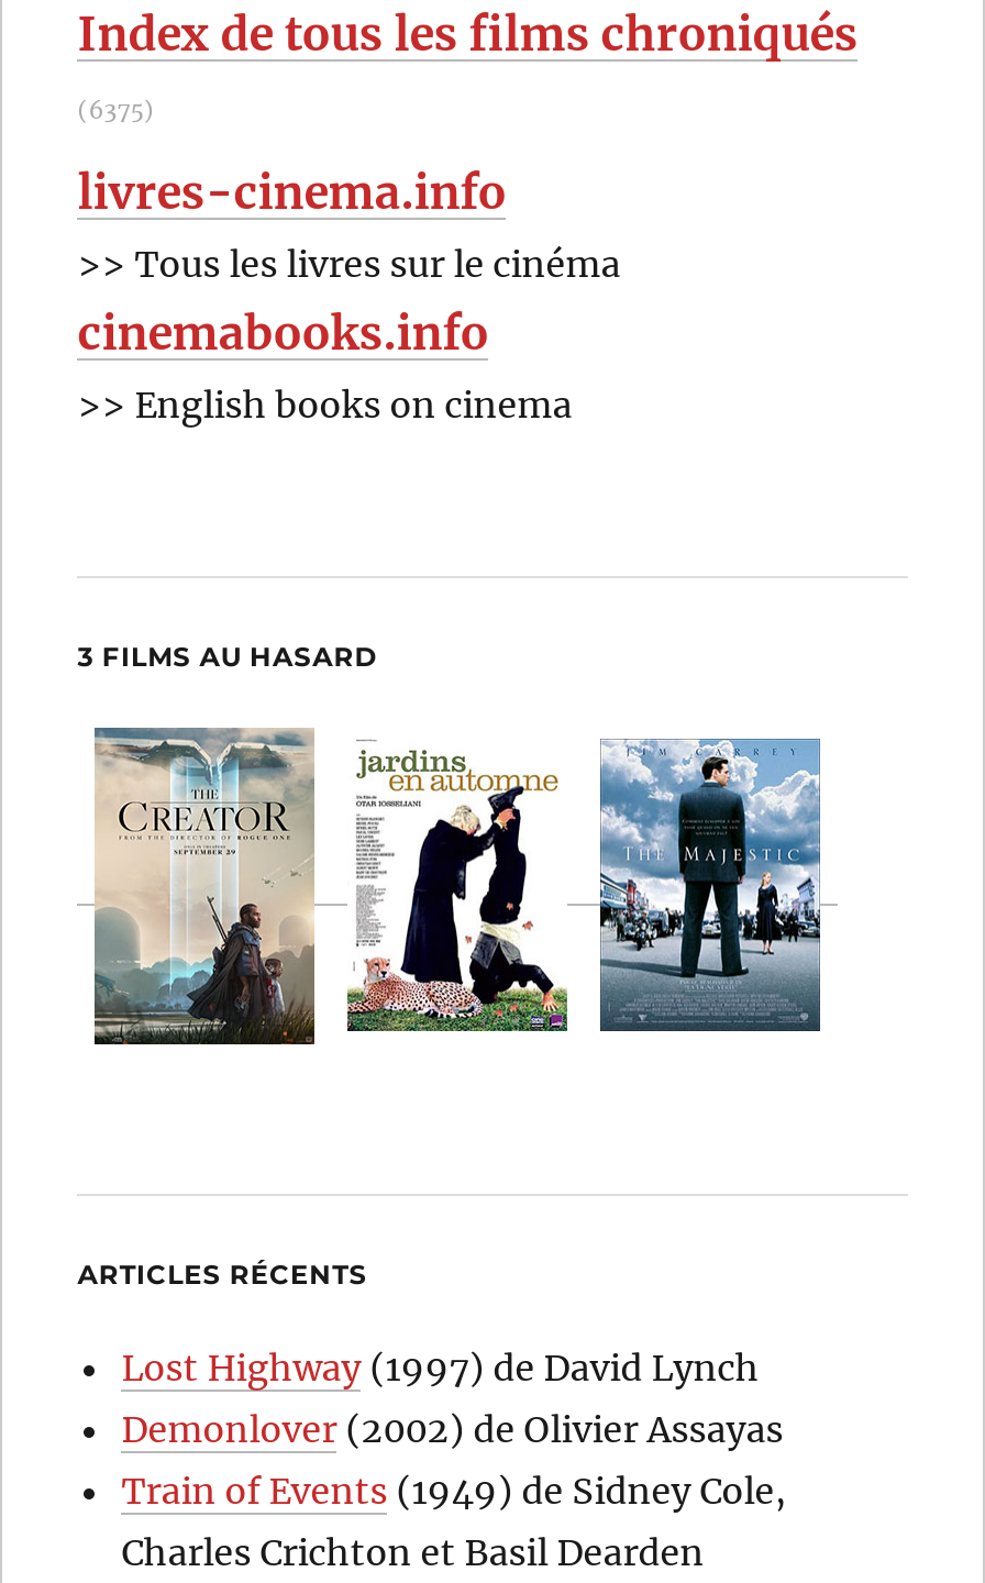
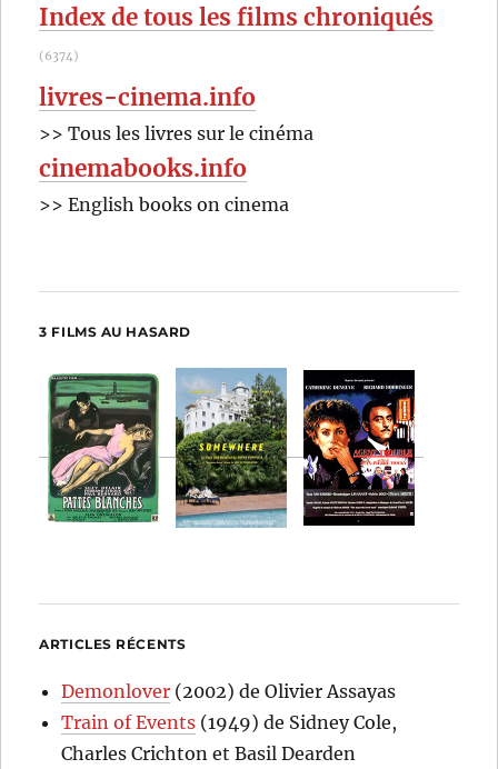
[78,96,155,125] (6375) -> [39,49,79,63] (6374)
[92,726,317,1047] [image] -> [48,368,159,528] [image]
[347,728,567,1044] [image] -> [175,367,288,529] [image]
[598,732,822,1040] [image] -> [302,369,416,527] [image]
[122,1345,759,1389] Lost Highway (1997) de David Lynch -> none

